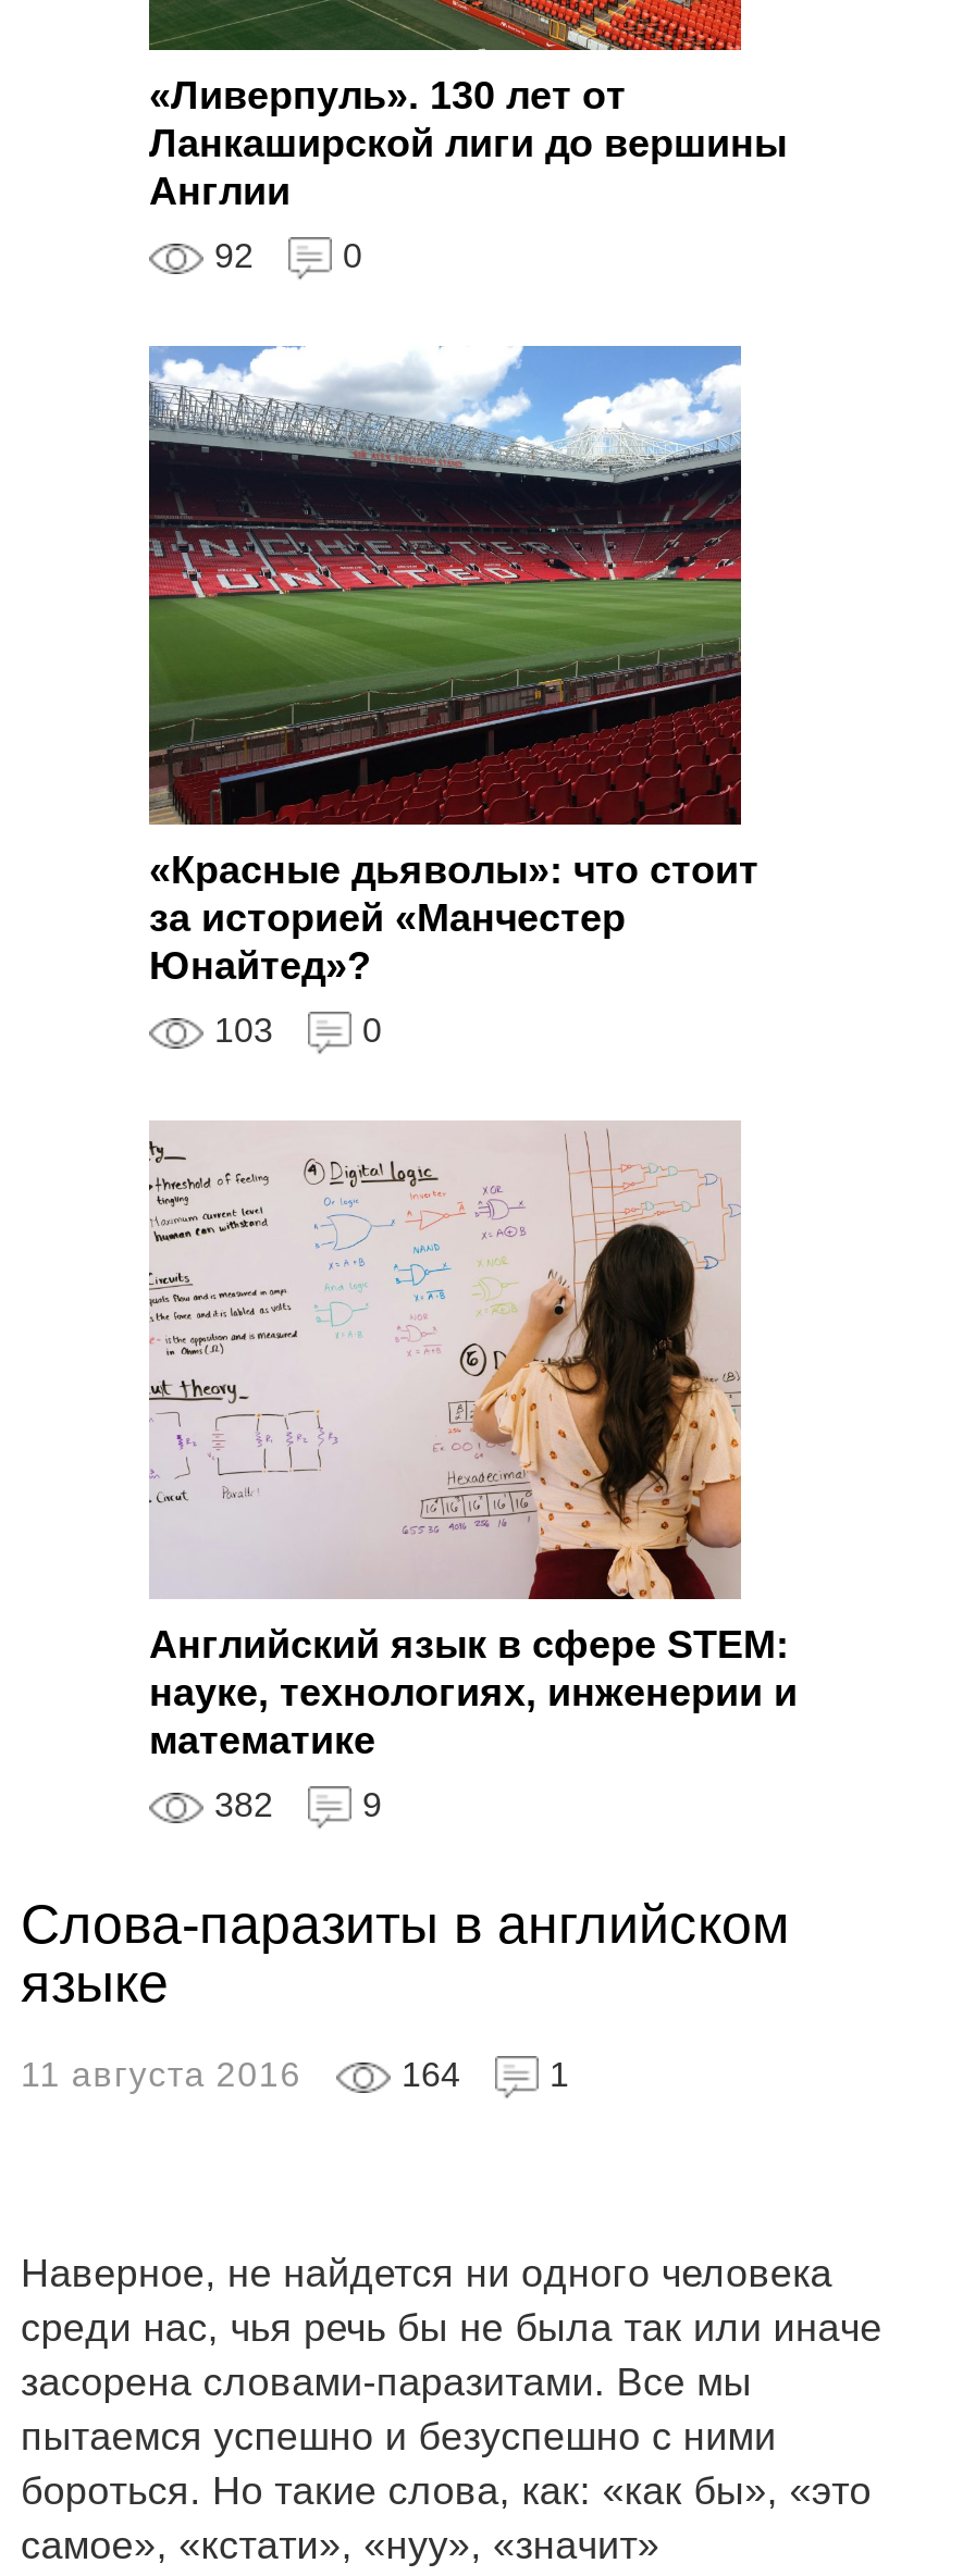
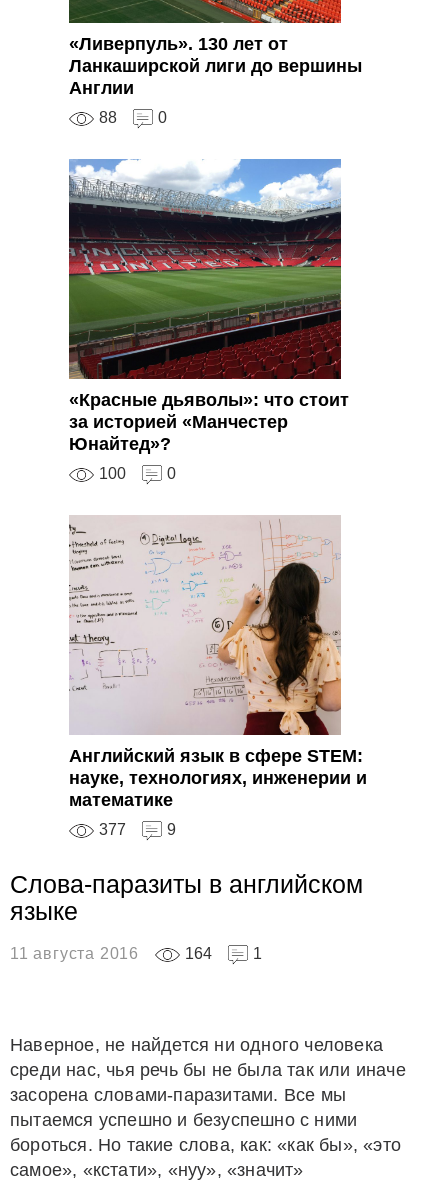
[214,238,254,275] 92 -> [99,109,117,126] 88
[214,1012,273,1049] 103 -> [99,465,126,482] 100
[214,1787,273,1824] 382 -> [99,821,126,838] 377

